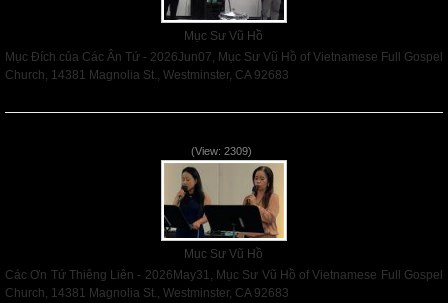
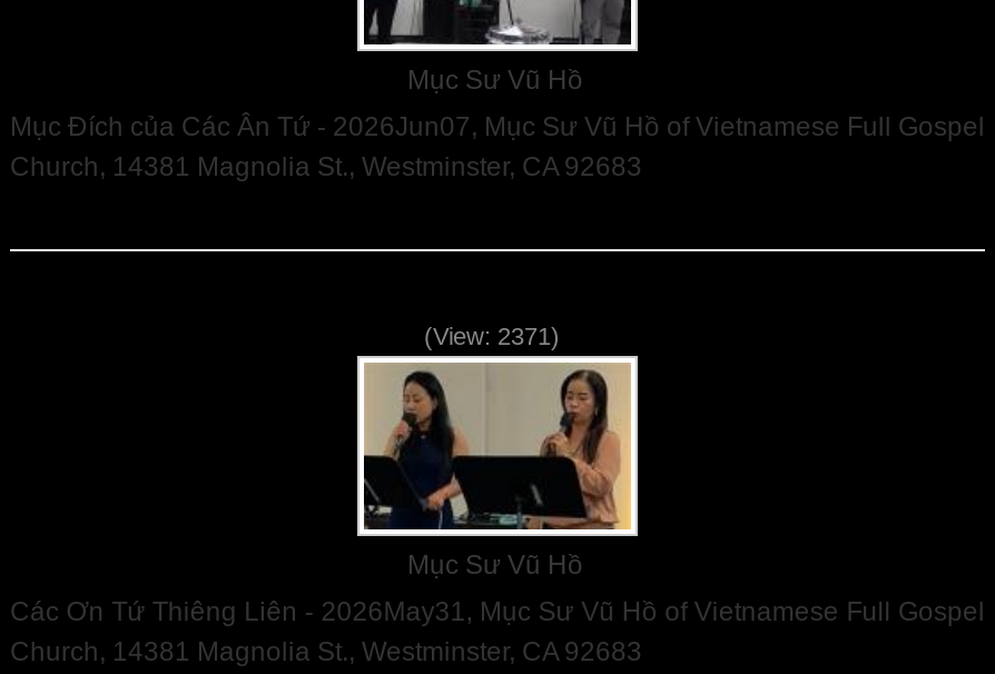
[191,145,252,157] (View: 2309) -> [424,323,560,349] (View: 2371)

